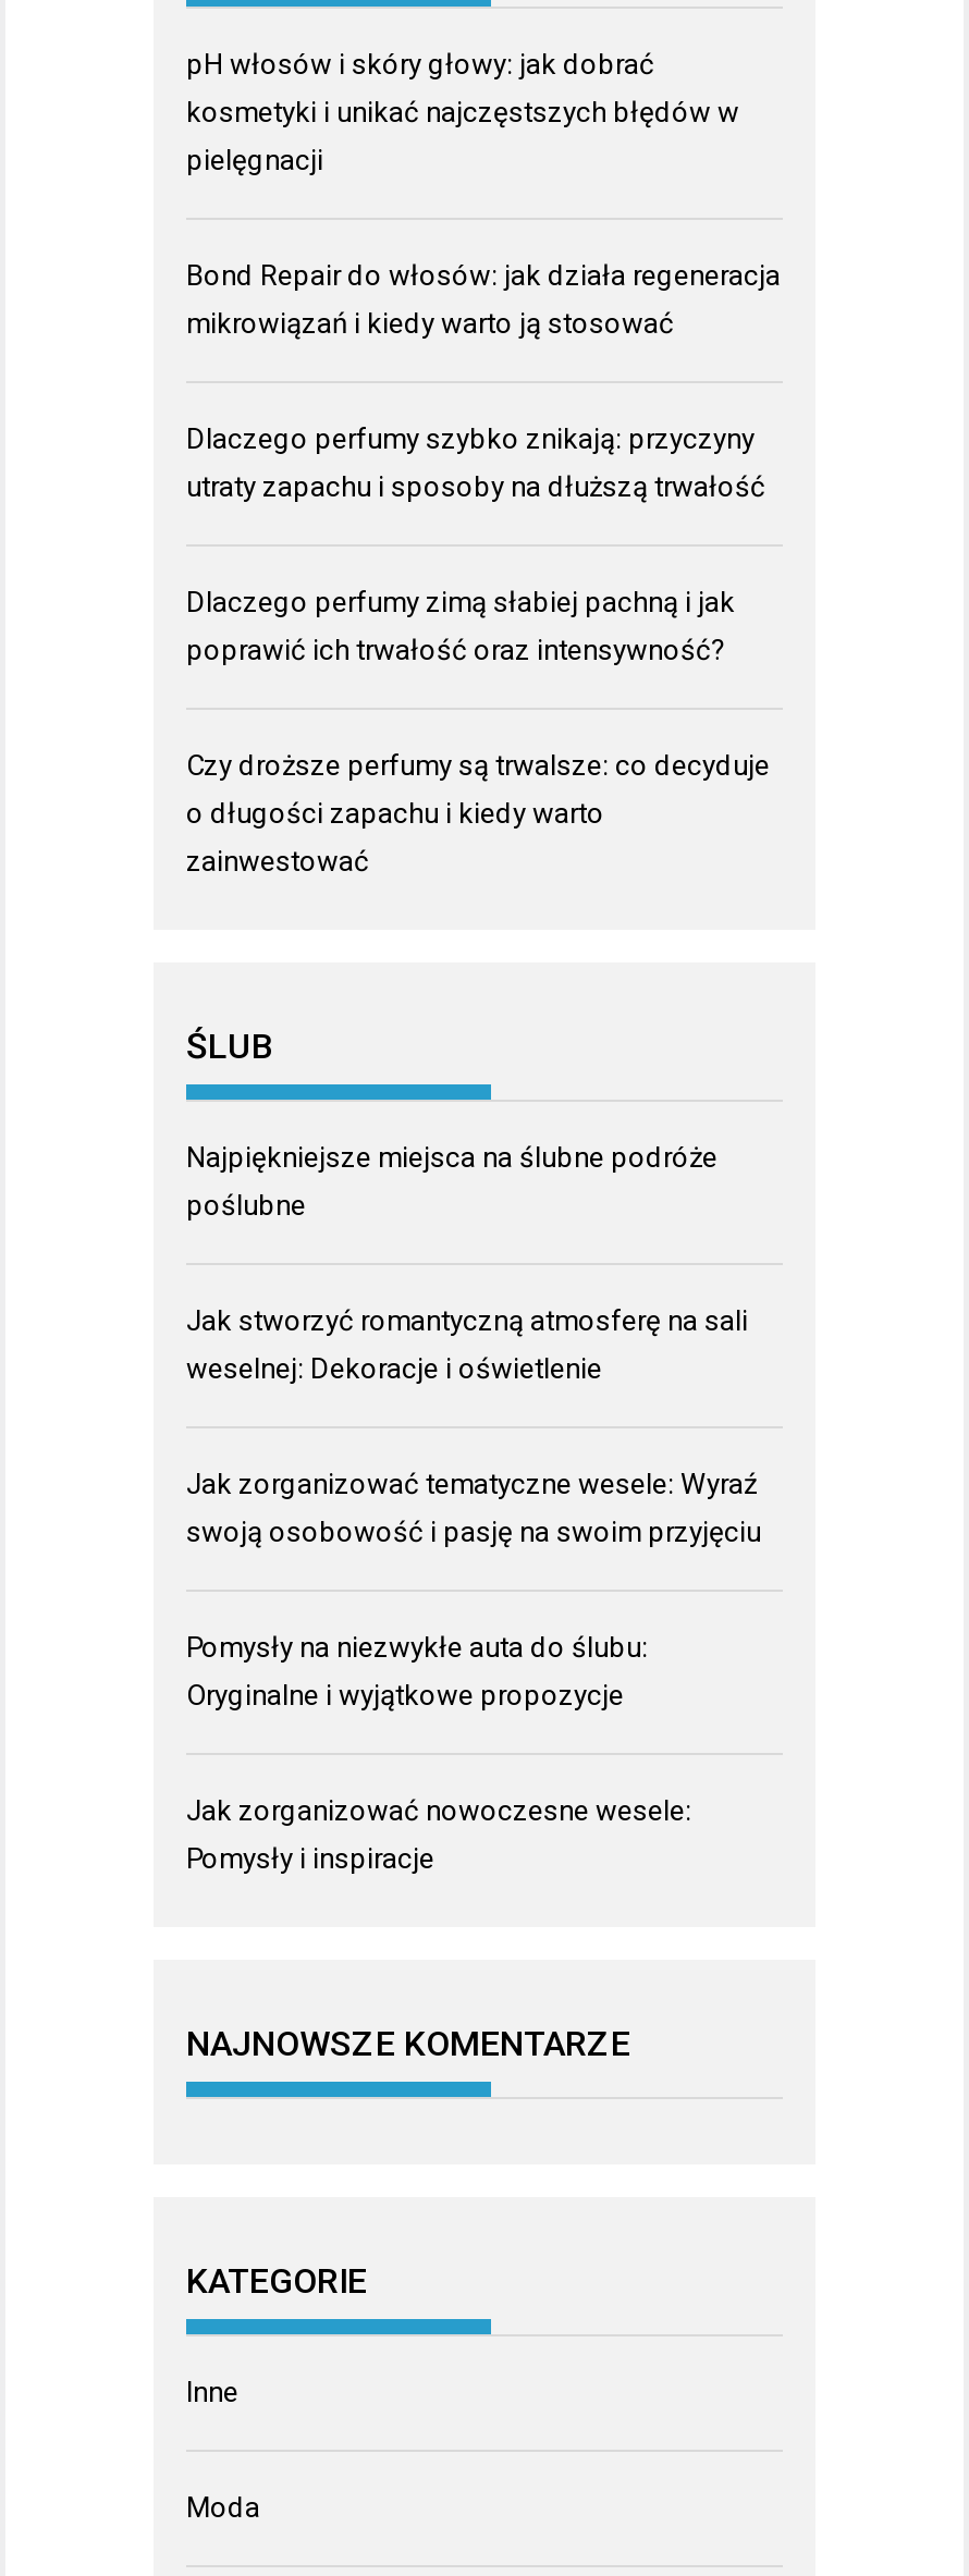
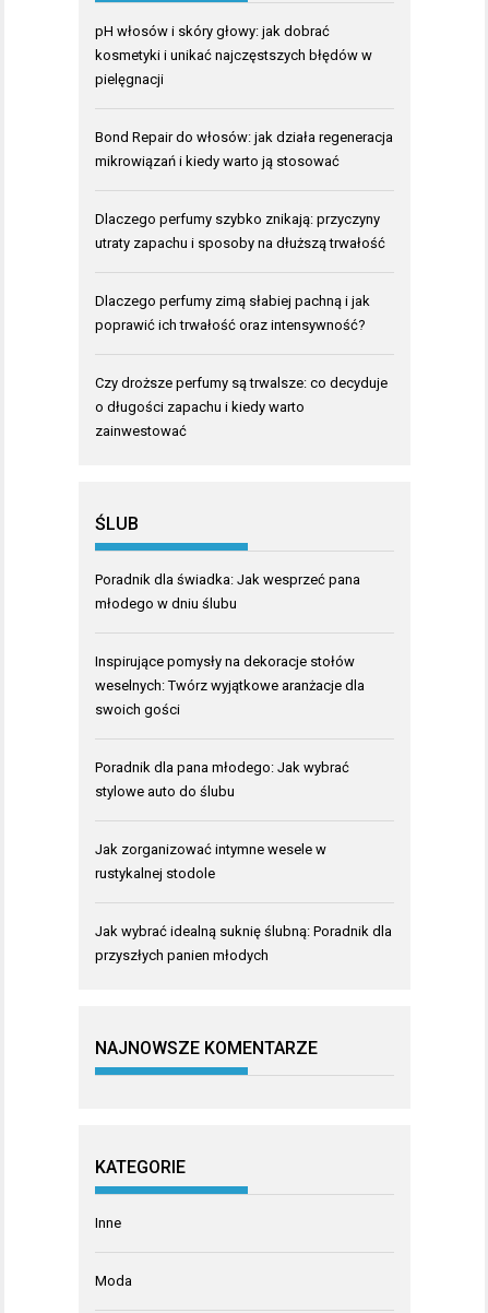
[186,1141,717,1221] Najpiękniejsze miejsca na ślubne podróże | poślubne -> [95,571,360,612] Poradnik dla świadka: Jak wesprzeć pana | młodego w dniu ślubu
[186,1304,748,1385] Jak stworzyć romantyczną atmosferę na sali | weselnej: Dekoracje i oświetlenie -> [95,653,365,718] Inspirujące pomysły na dekoracje stołów | weselnych: Twórz wyjątkowe aranżacje dla | swoich gości
[186,1467,761,1548] Jak zorganizować tematyczne wesele: Wyraź | swoją osobowość i pasję na swoim przyjęciu -> [95,759,349,799] Poradnik dla pana młodego: Jak wybrać | stylowe auto do ślubu
[186,1631,648,1711] Pomysły na niezwykłe auta do ślubu: | Oryginalne i wyjątkowe propozycje -> [95,841,326,881] Jak zorganizować intymne wesele w | rustykalnej stodole
[186,1794,691,1875] Jak zorganizować nowoczesne wesele: | Pomysły i inspiracje -> [95,923,392,963] Jak wybrać idealną suknię ślubną: Poradnik dla | przyszłych panien młodych

